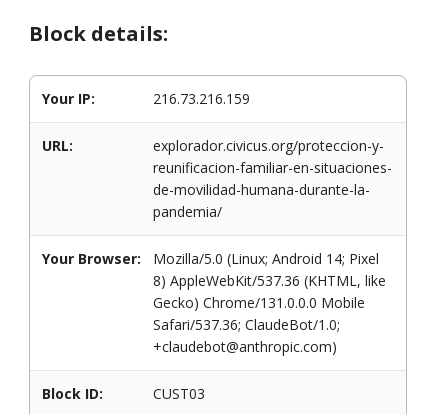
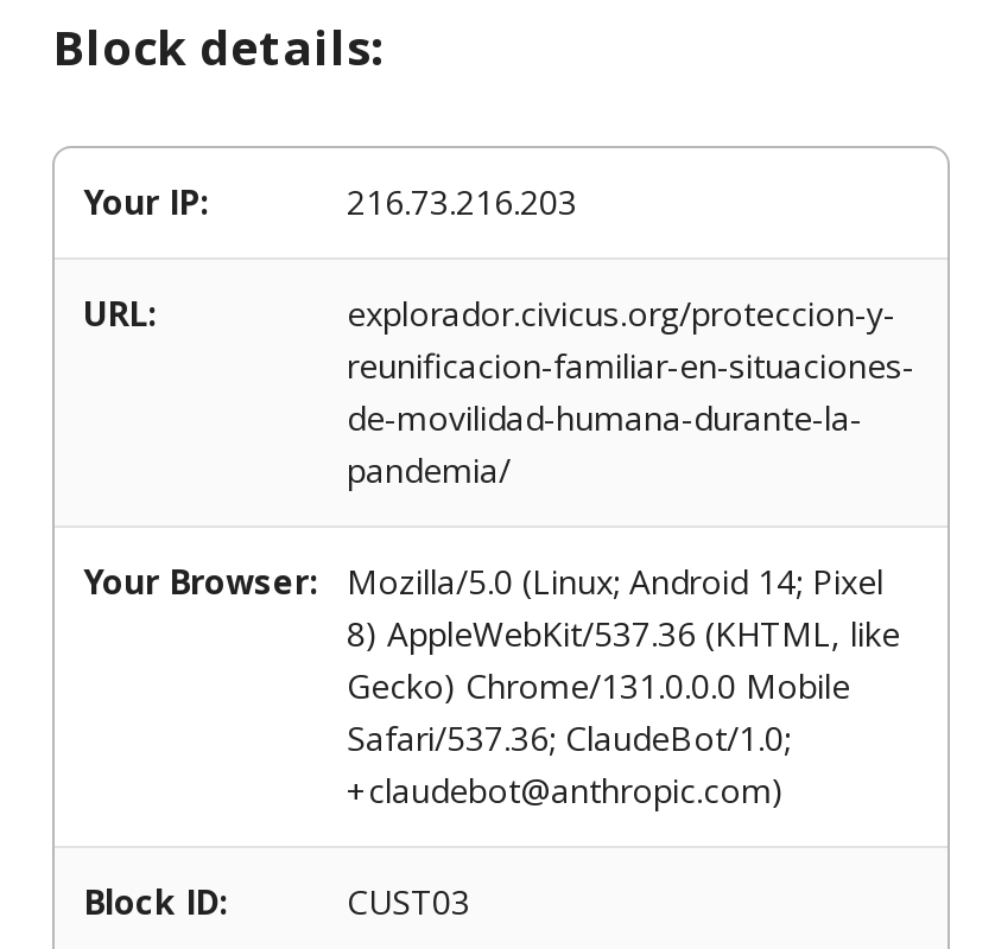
[153,89,250,108] 216.73.216.159 -> [347,179,577,224] 216.73.216.203

